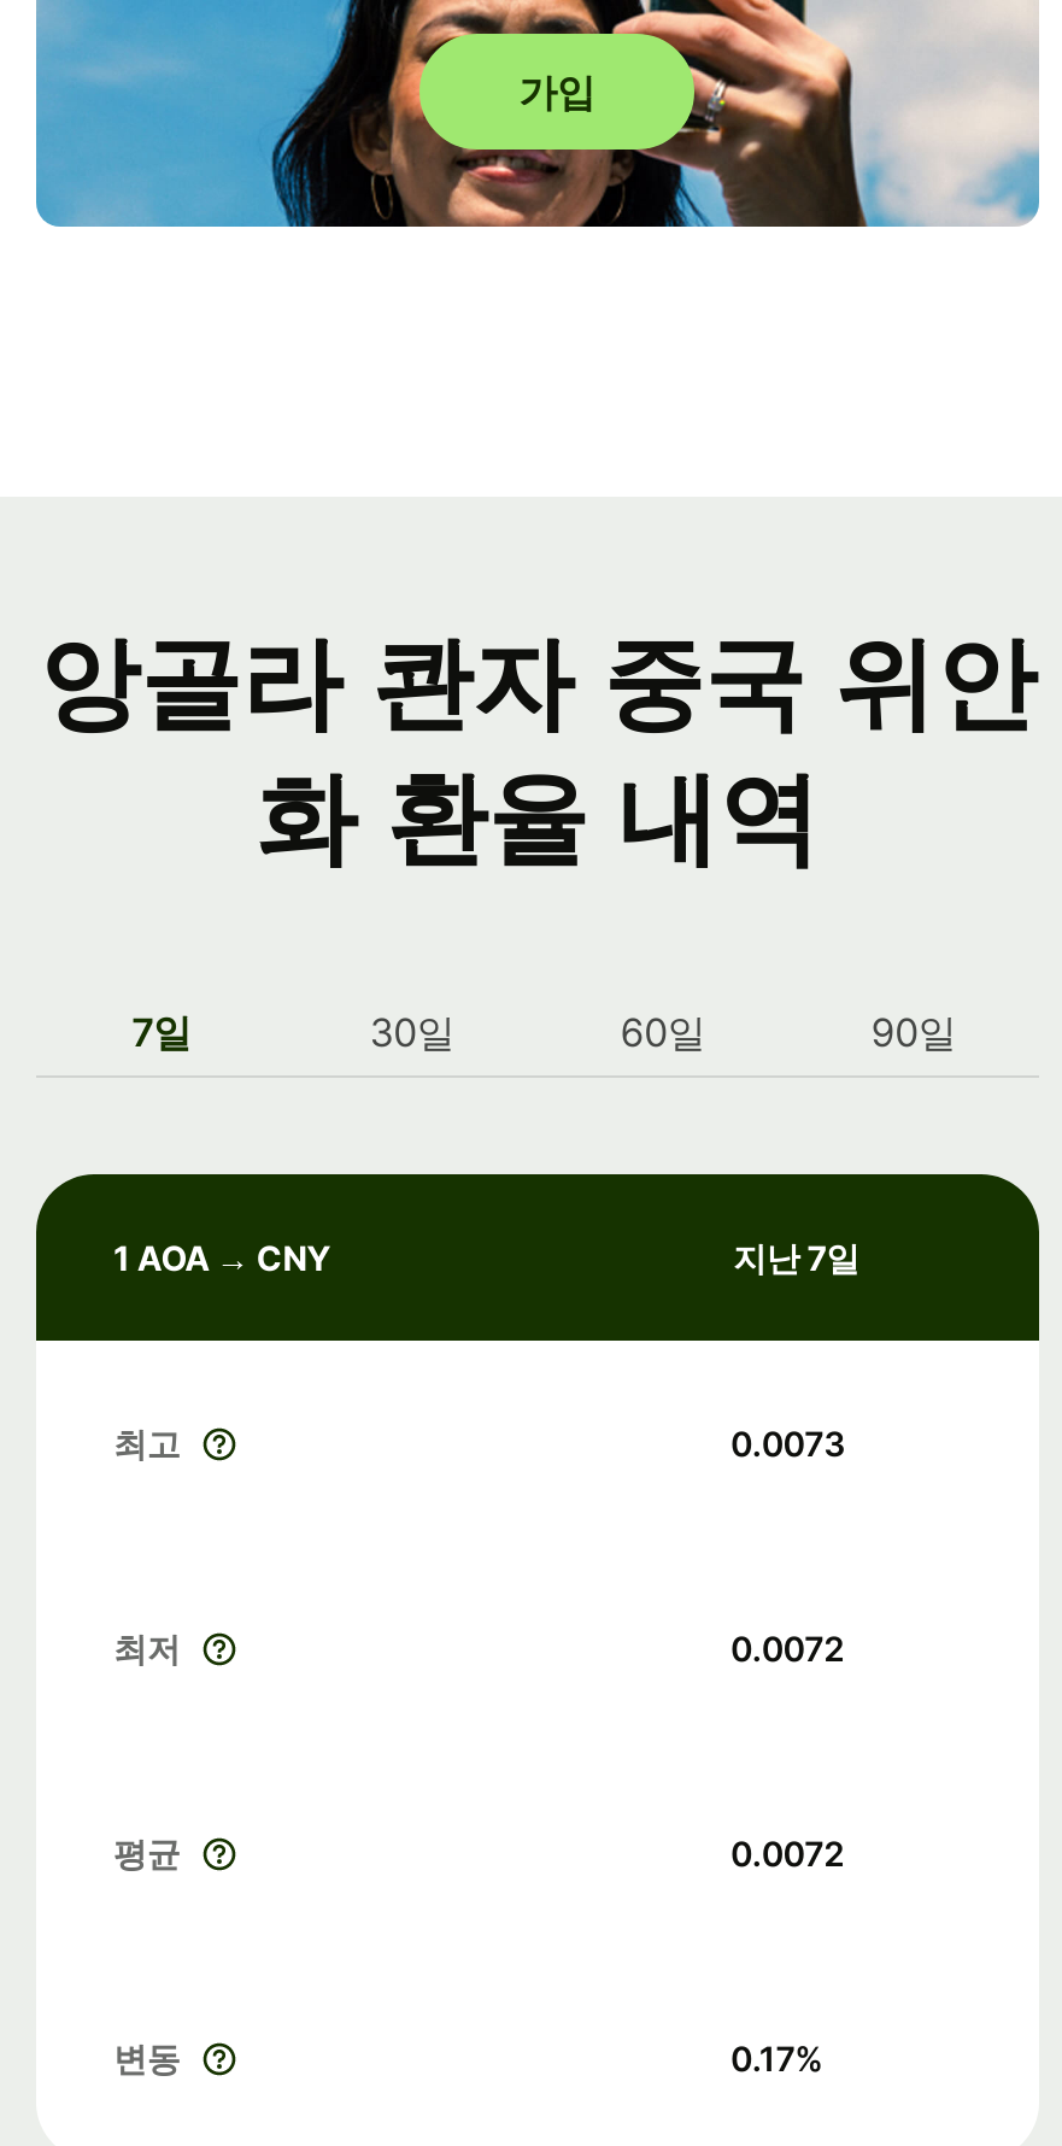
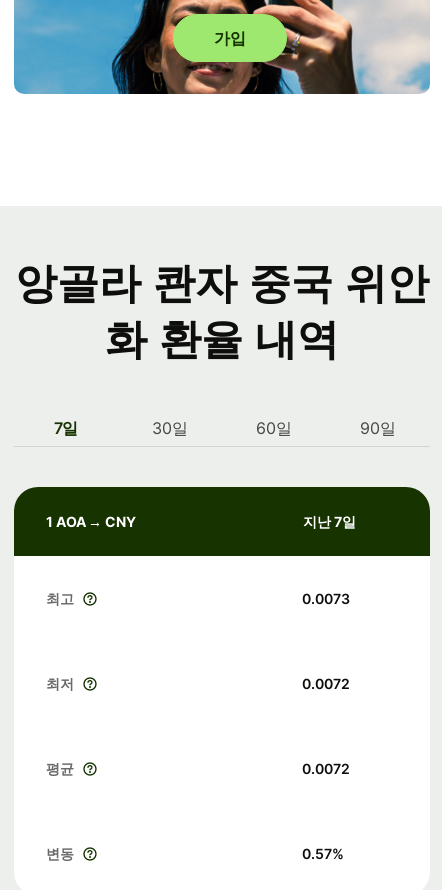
[731,2037,824,2078] 0.17% -> [302,845,344,862] 0.57%

